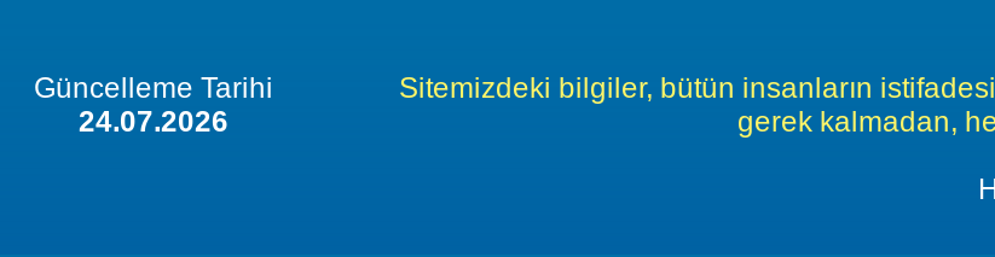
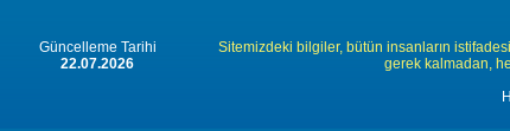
[79,105,228,139] 24.07.2026 -> [60,55,134,72] 22.07.2026

